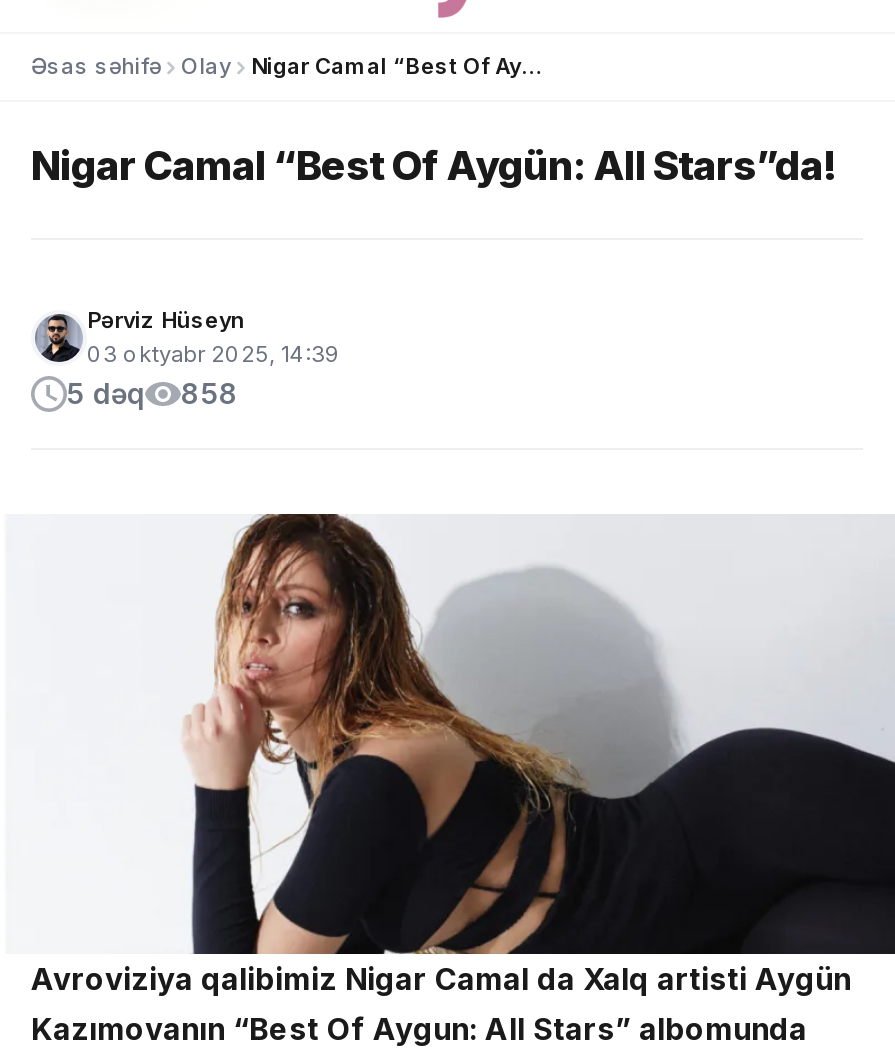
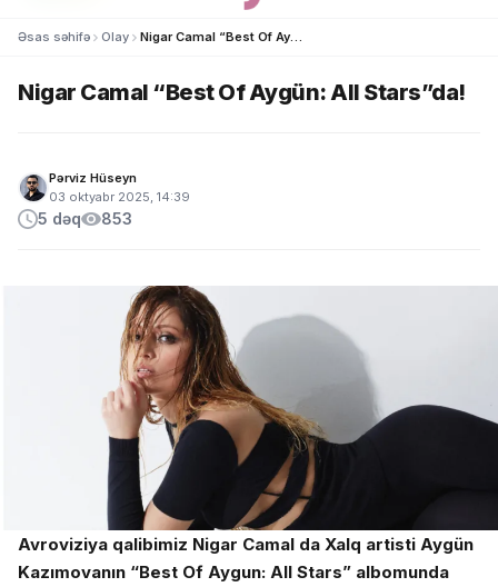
[67,376,239,410] 5 dəq 858 -> [38,209,132,228] 5 dəq 853

